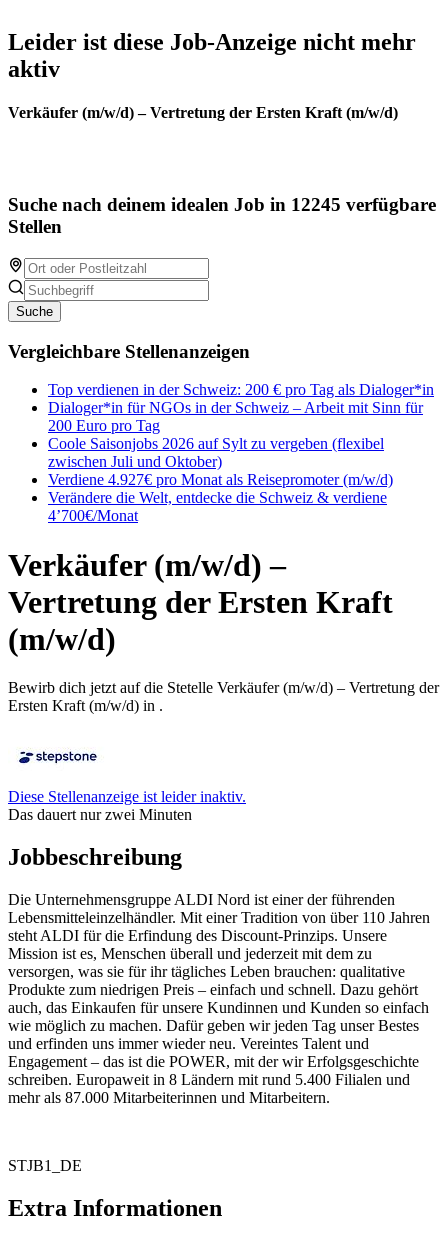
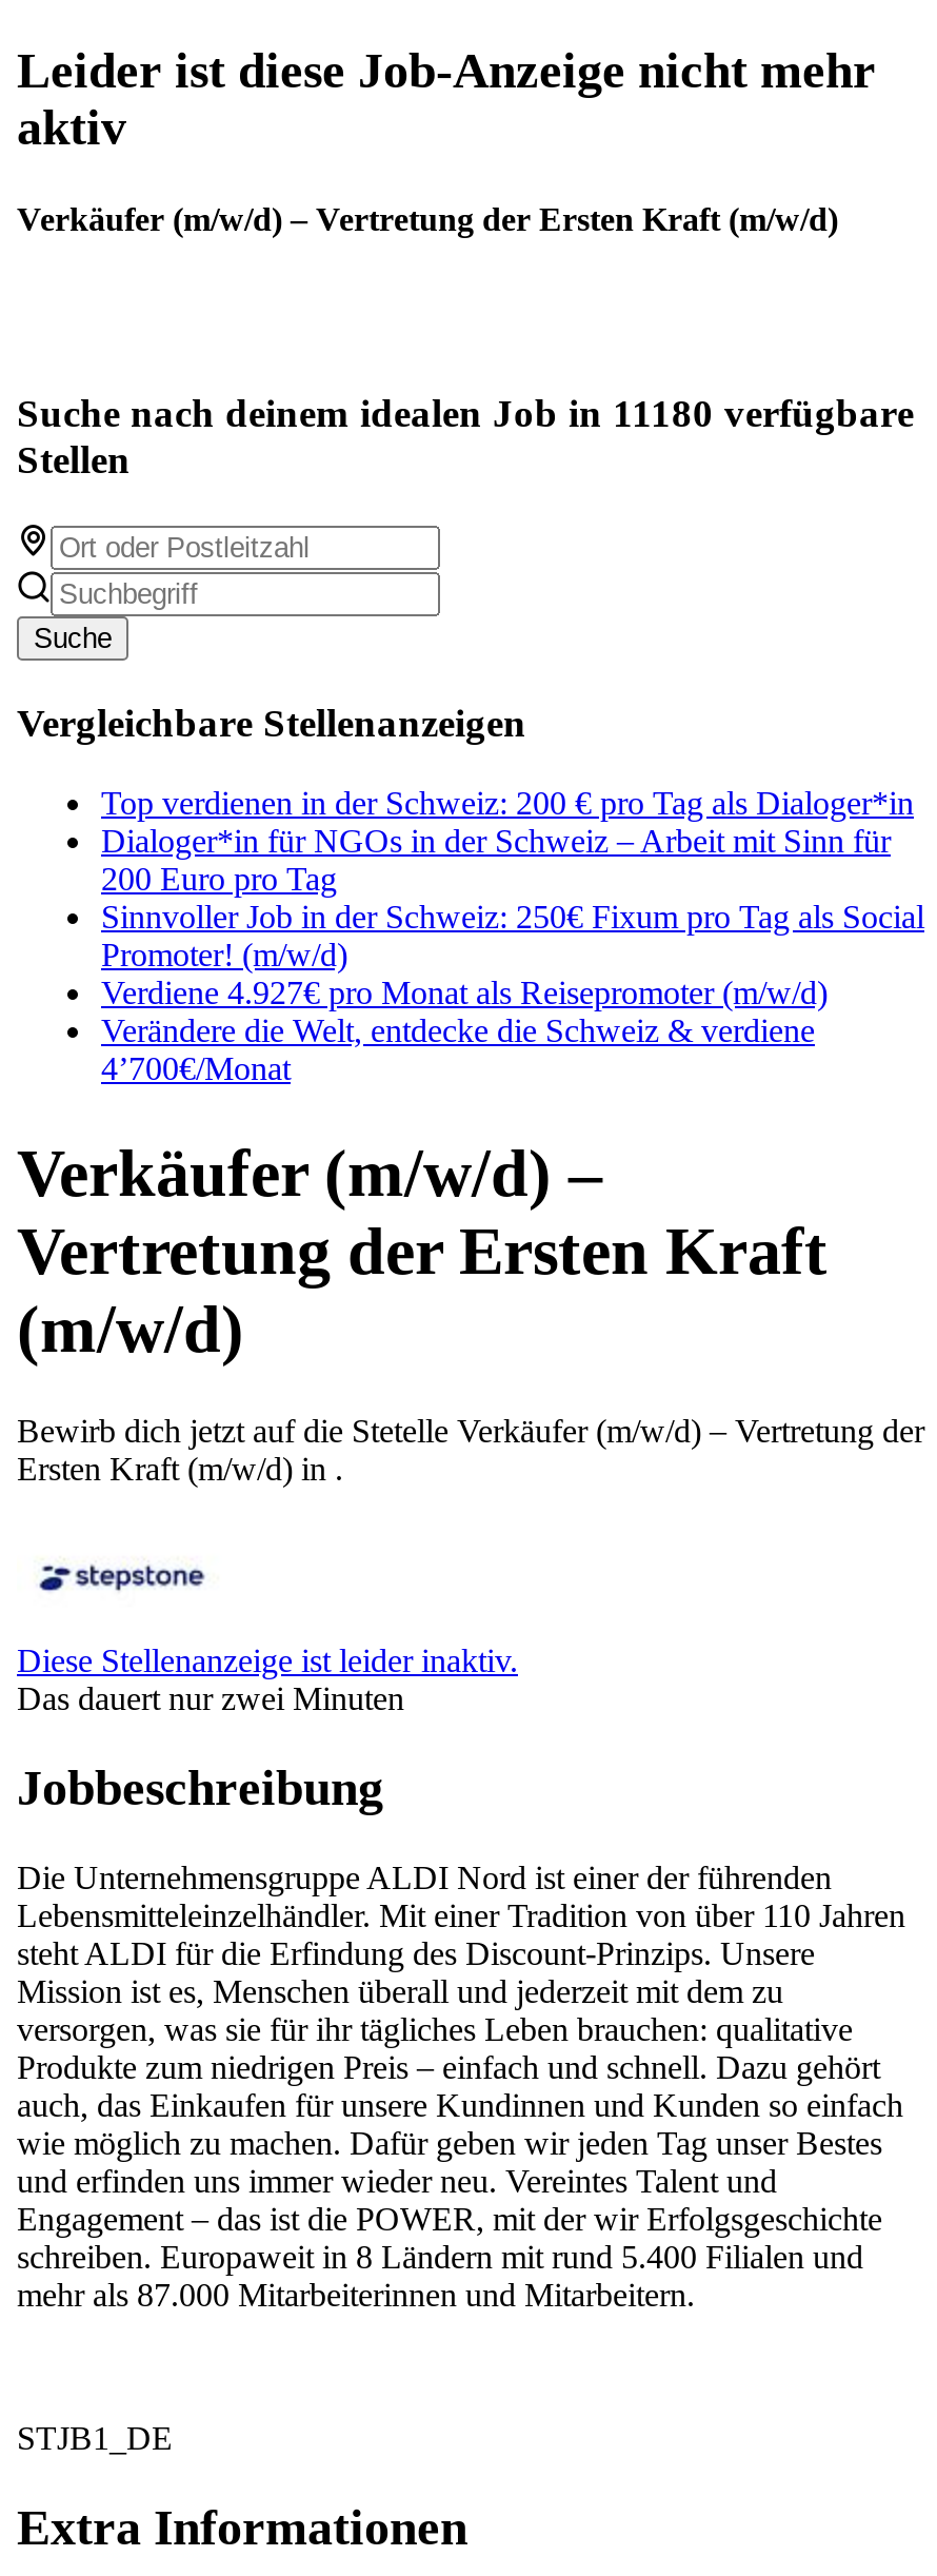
[8,194,436,215] Suche nach deinem idealen Job in 12245 verfügbare -> [17,391,914,436] Suche nach deinem idealen Job in 11180 verfügbare
[48,435,384,470] Coole Saisonjobs 2026 auf Sylt zu vergeben (flexibel | zwischen Juli und Oktober) -> [101,900,924,973] Sinnvoller Job in der Schweiz: 250€ Fixum pro Tag als Social | Promoter! (m/w/d)

